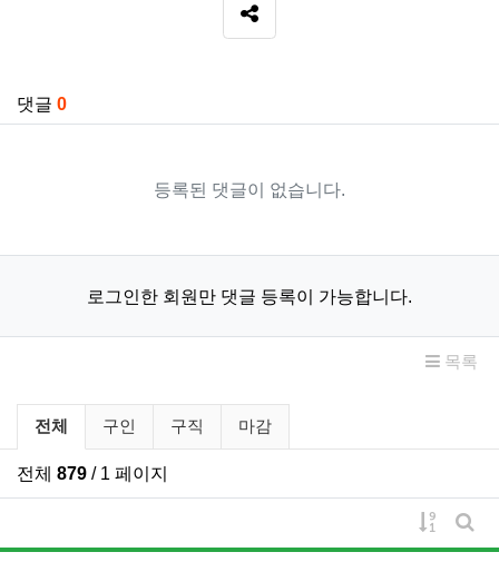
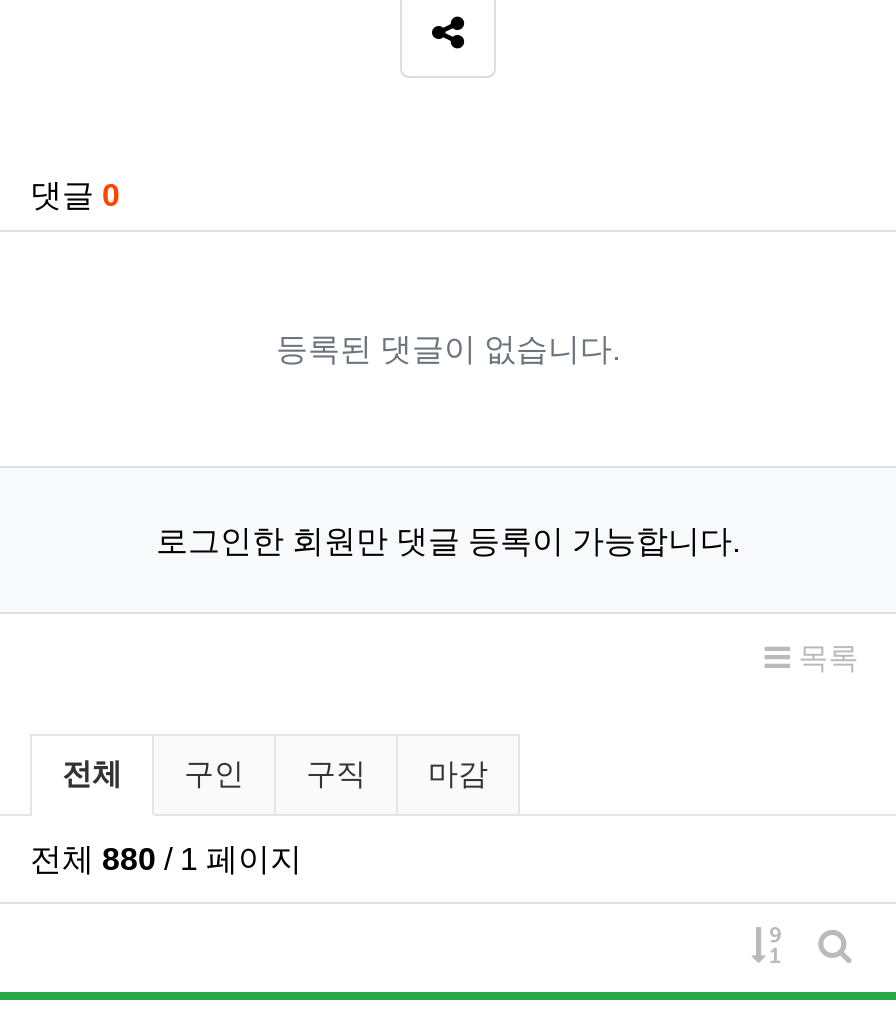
[17,464,168,483] 전체 879 / 1 페이지 -> [30,842,302,876] 전체 880 / 1 페이지

